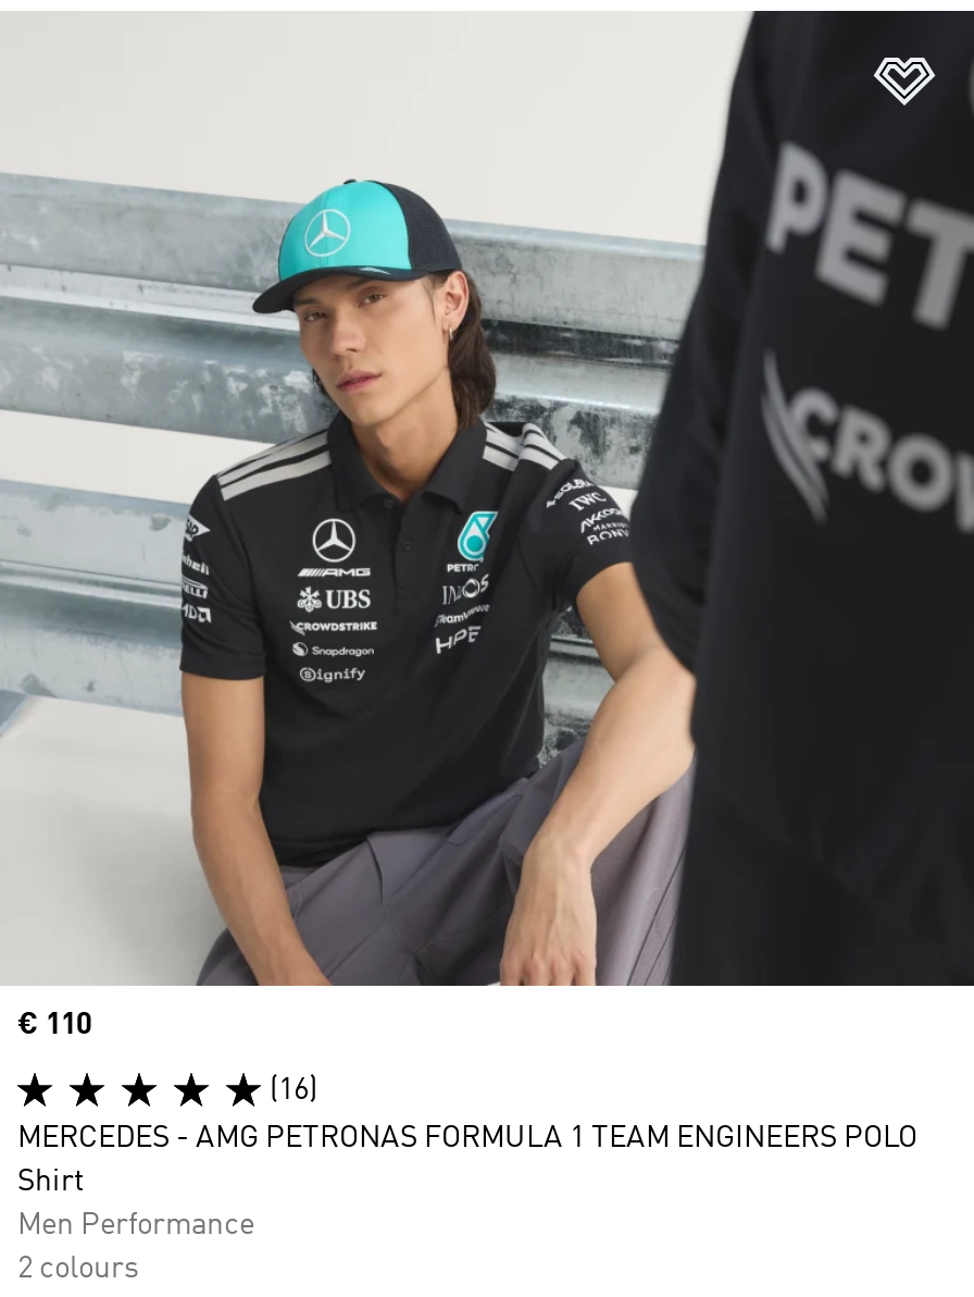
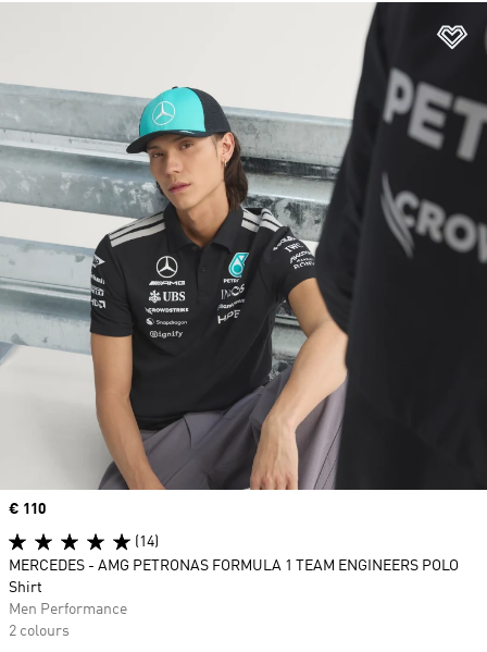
[270,1075,317,1105] (16) -> [135,534,159,550] (14)

